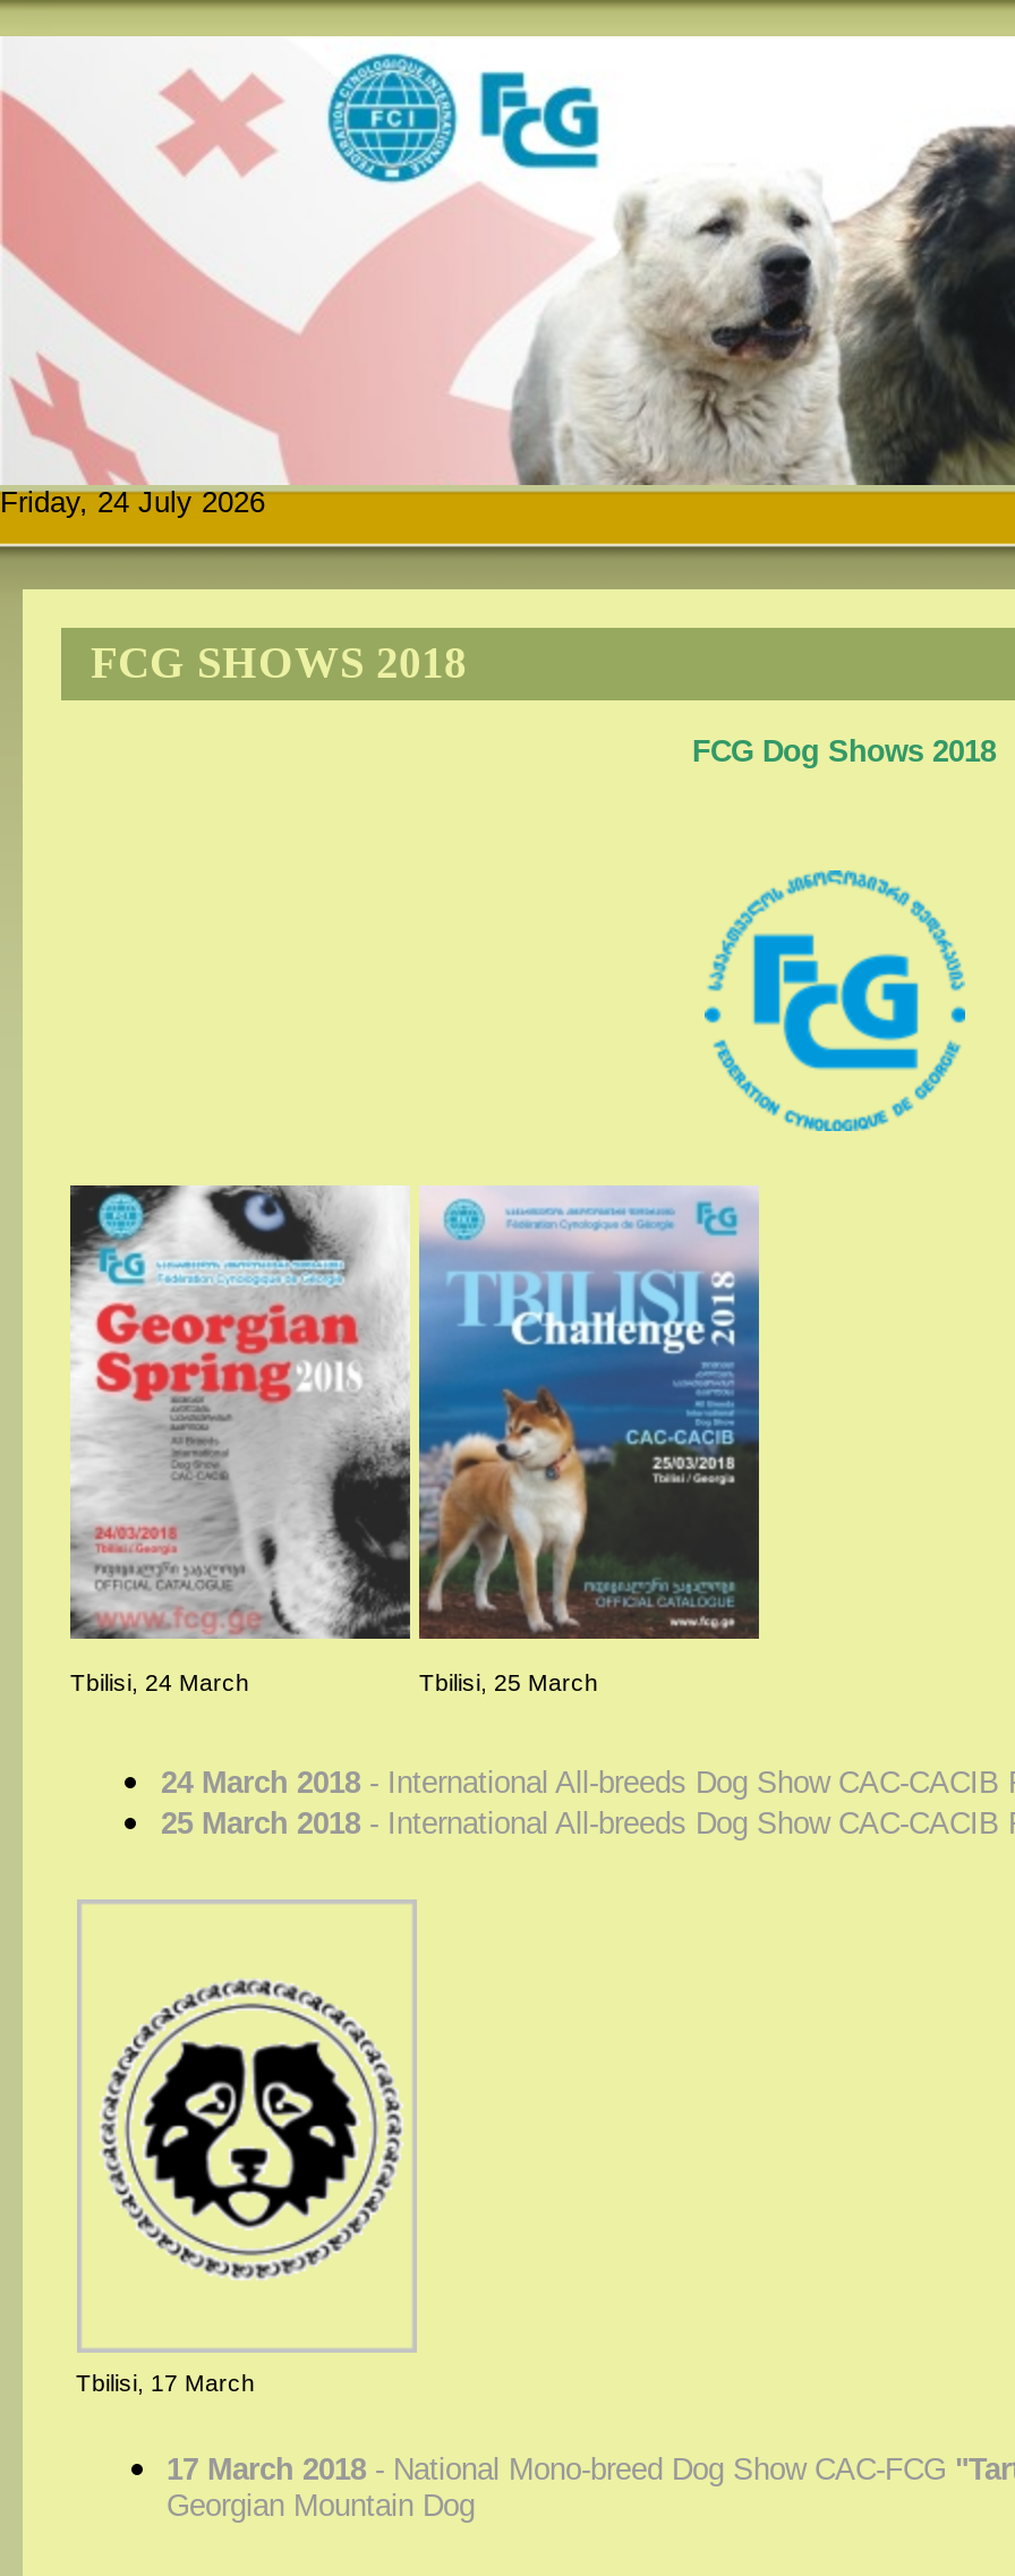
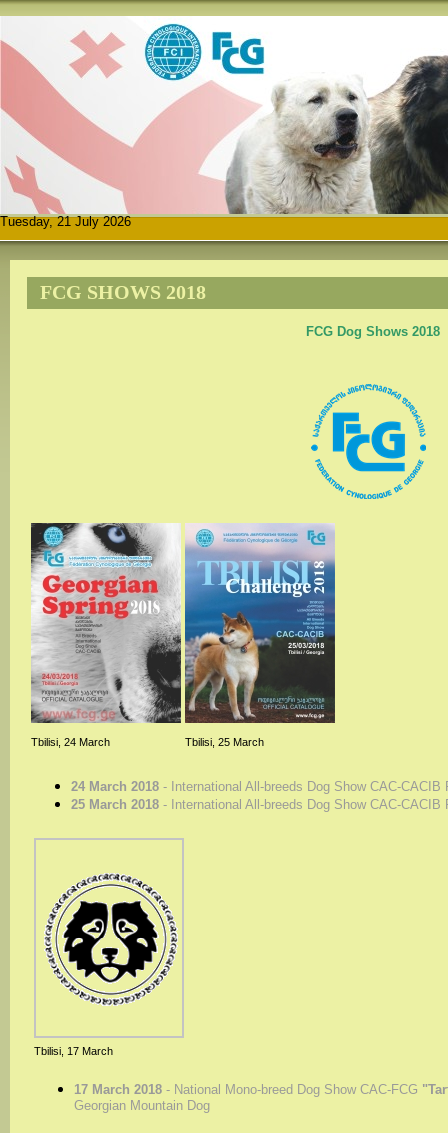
[0,485,265,519] Friday, 24 July 2026 -> [0,214,131,229] Tuesday, 21 July 2026

